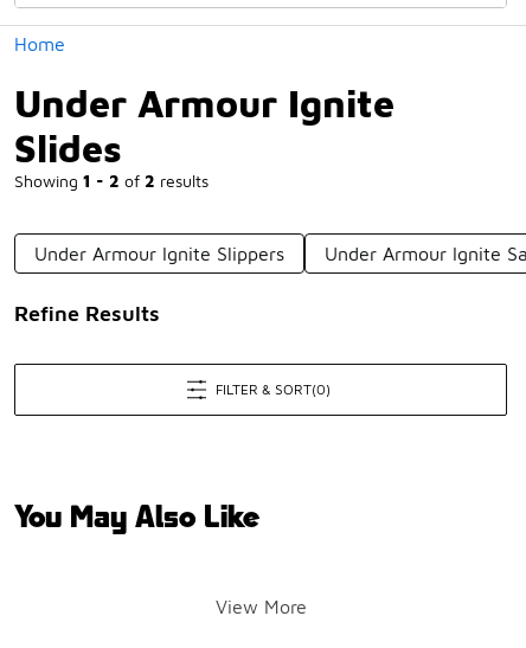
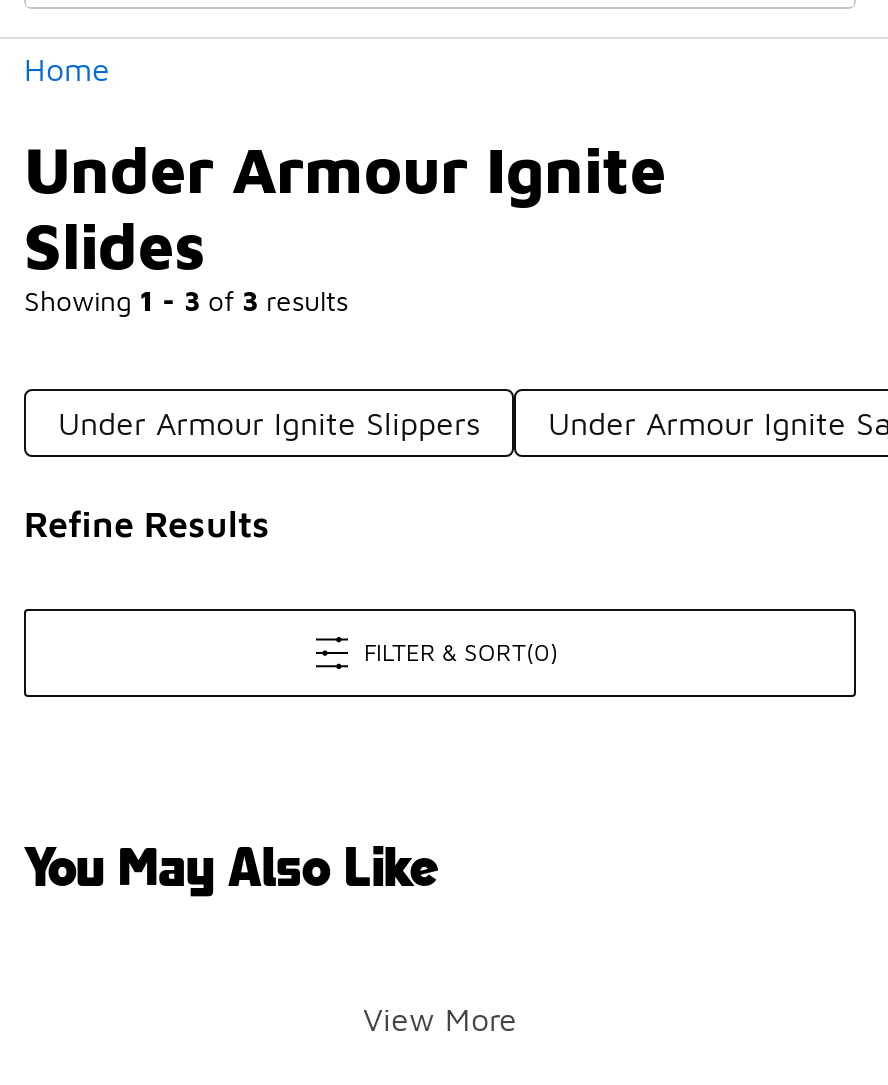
[14,171,209,191] Showing 1 - 2 of 2 results -> [24,283,348,317] Showing 1 - 3 of 3 results

